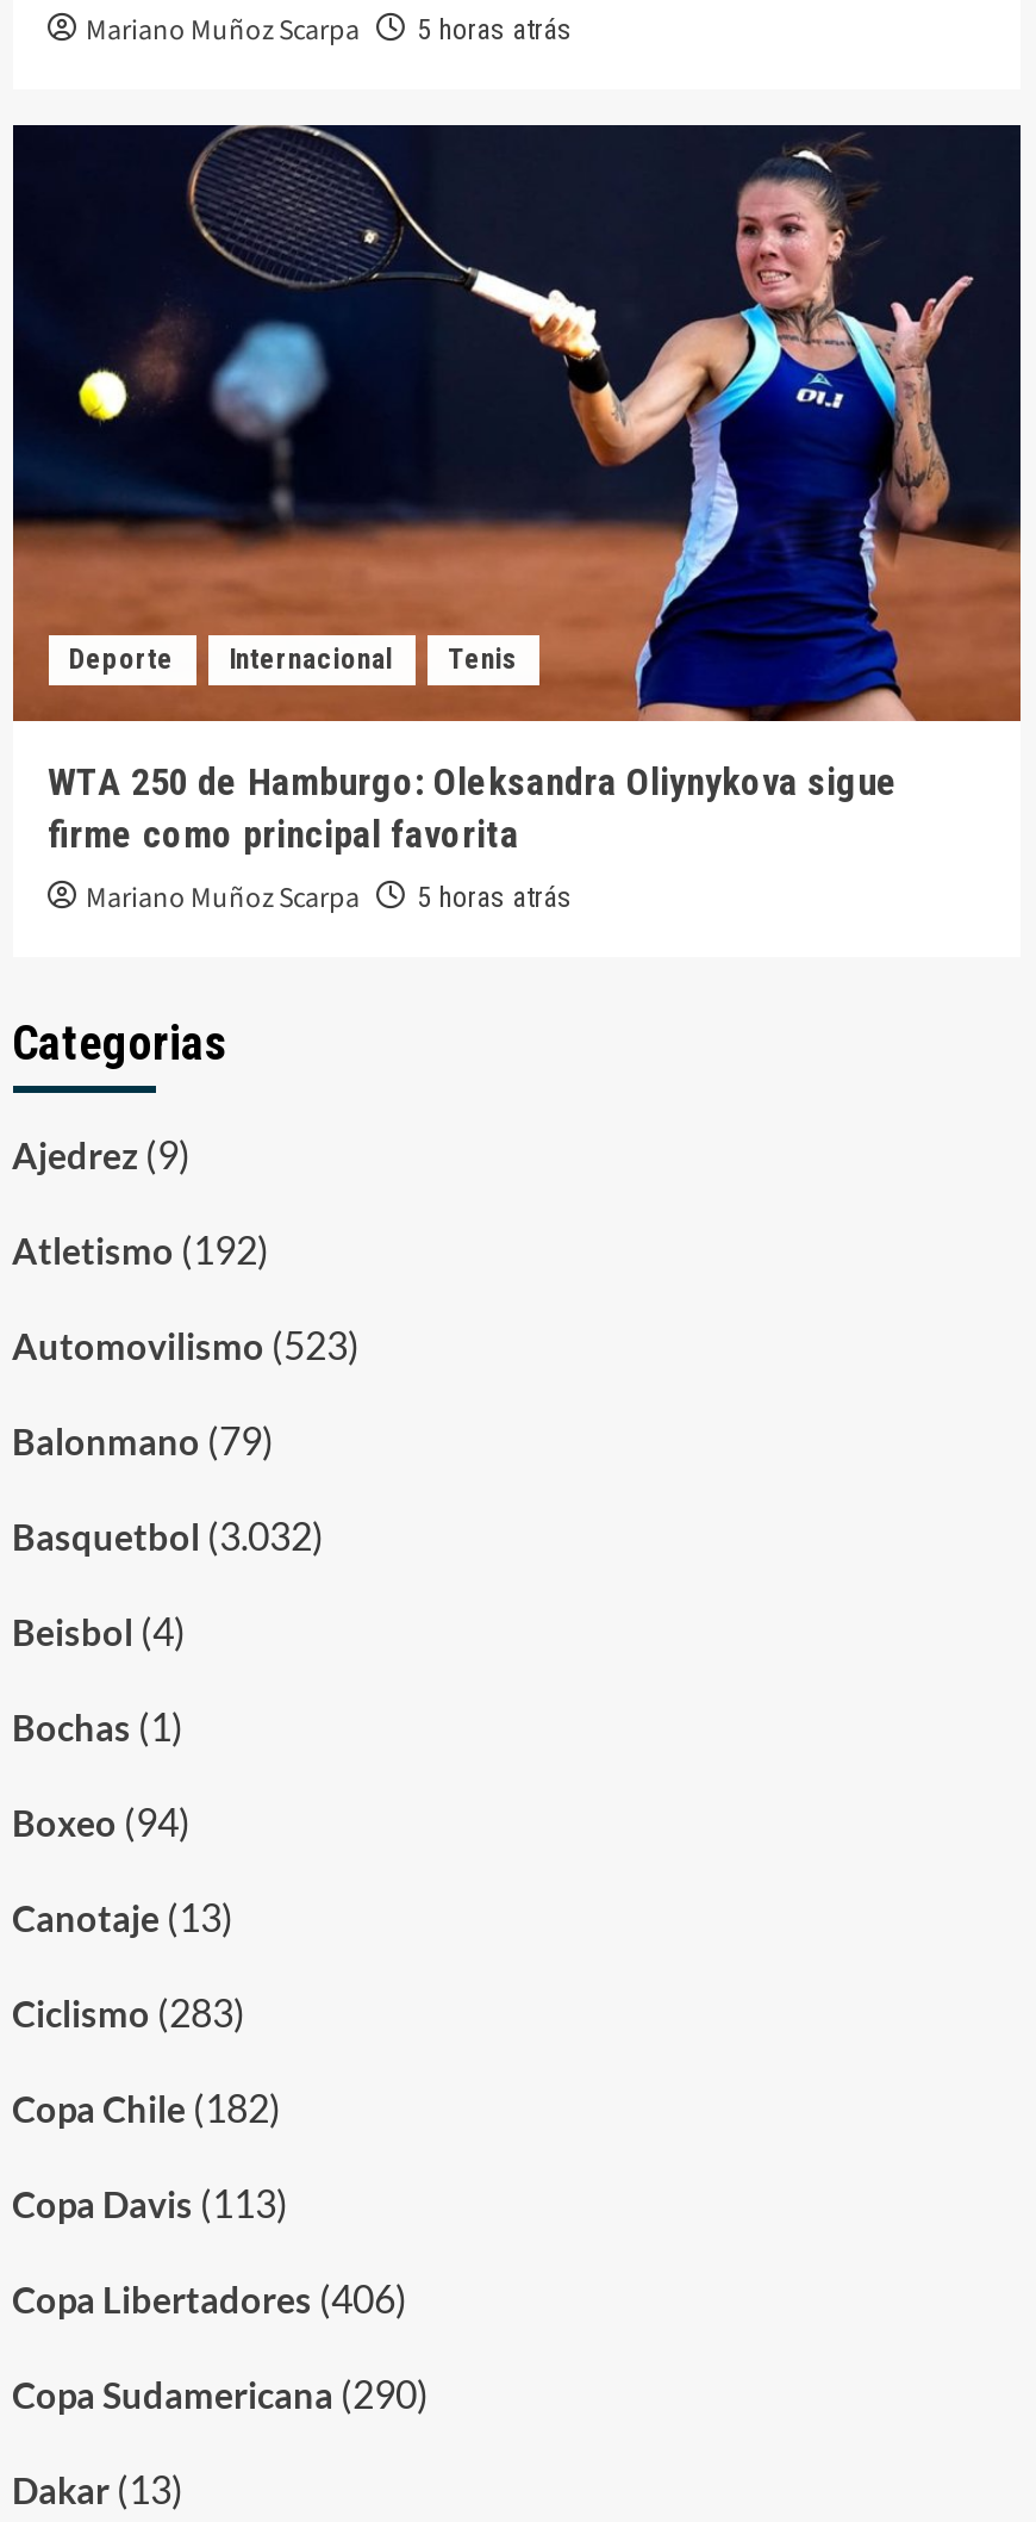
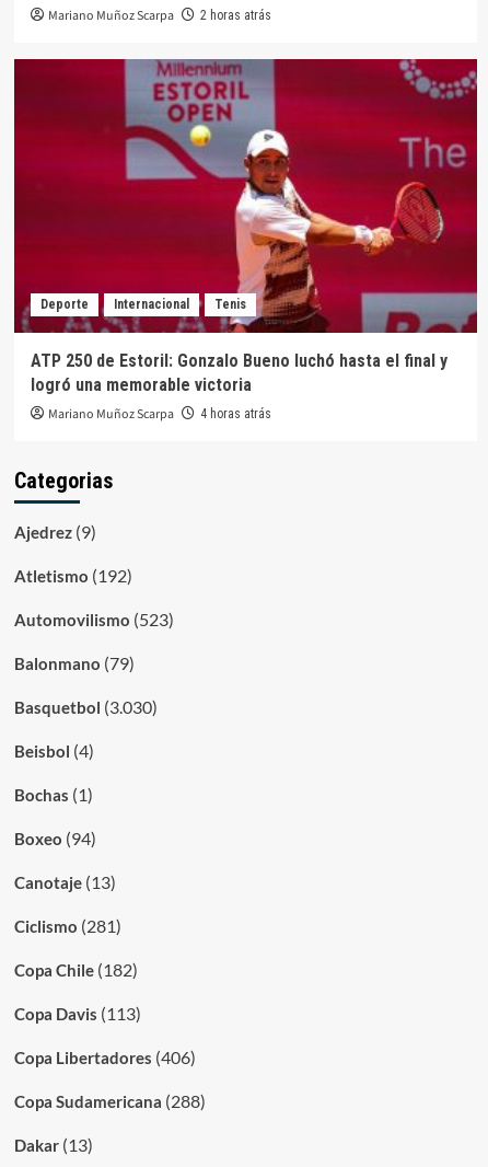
[86,11,572,51] Mariano Muñoz Scarpa 5 horas atrás -> [48,7,271,25] Mariano Muñoz Scarpa 2 horas atrás
[11,123,1023,857] [image] | WTA 250 de Hamburgo: Oleksandra Oliynykova sigue | firme como principal favorita -> [13,58,478,395] [image] | ATP 250 de Estoril: Gonzalo Bueno luchó hasta el final y | logró una memorable victoria
[86,879,572,919] Mariano Muñoz Scarpa 5 horas atrás -> [48,405,271,424] Mariano Muñoz Scarpa 4 horas atrás
[12,1513,324,1558] Basquetbol (3.032) -> [14,696,157,717] Basquetbol (3.030)
[12,1989,245,2035] Ciclismo (283) -> [14,915,121,936] Ciclismo (281)
[12,2371,429,2416] Copa Sudamericana (290) -> [14,1090,205,1111] Copa Sudamericana (288)

